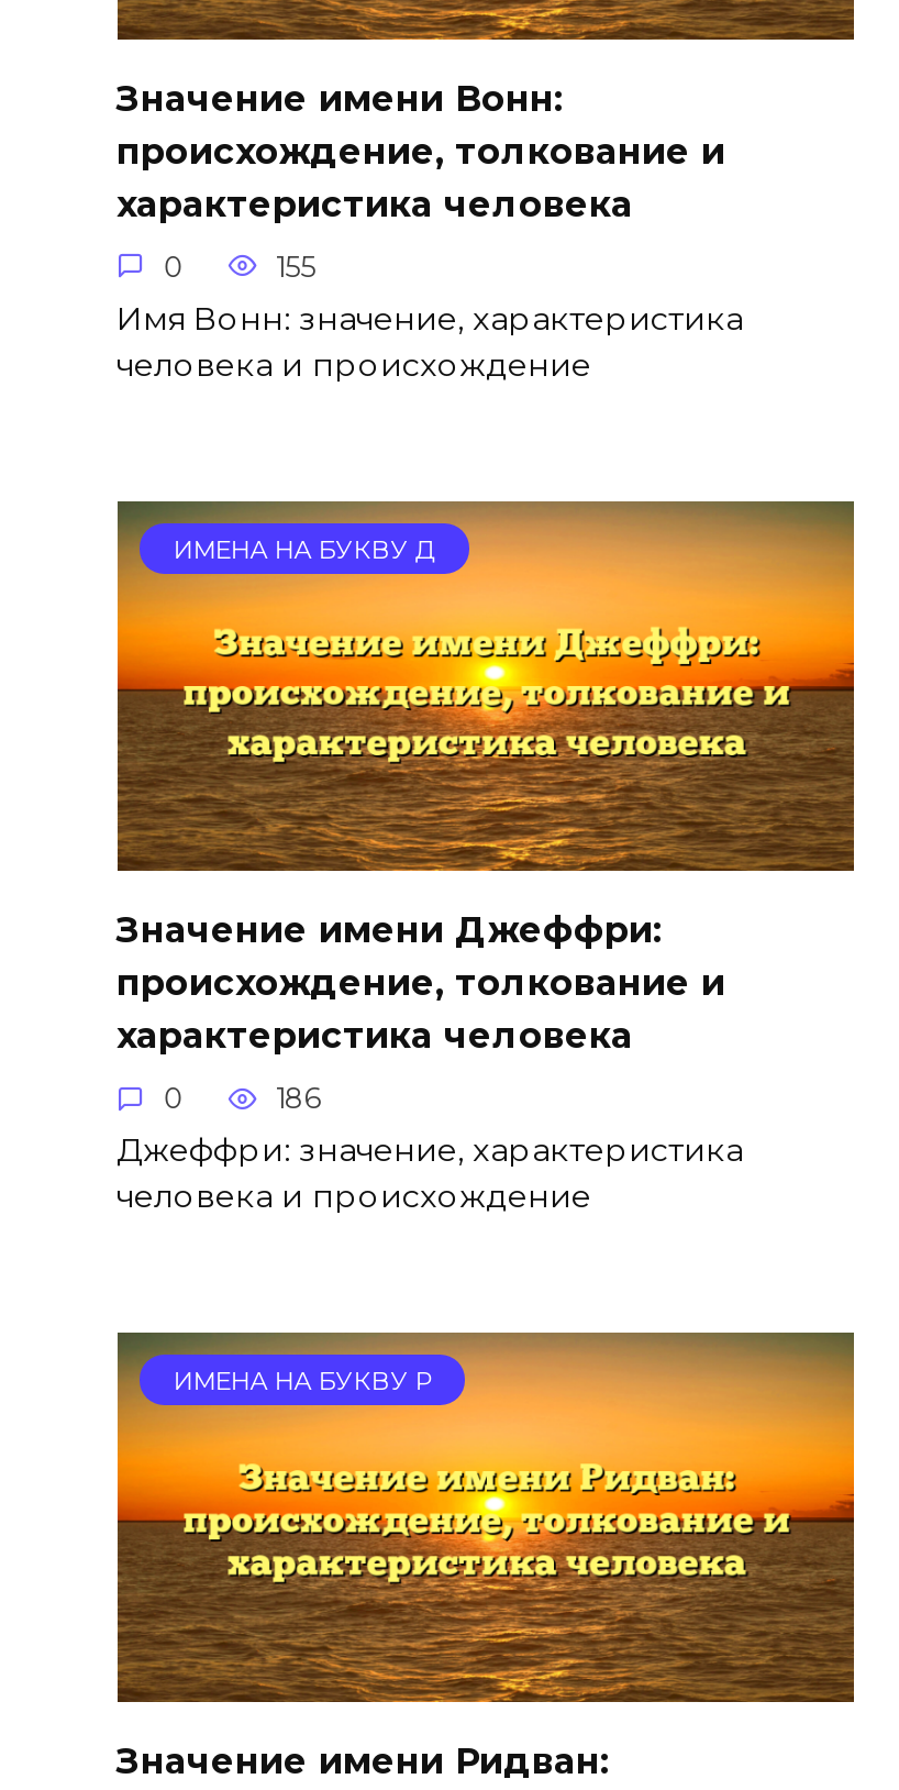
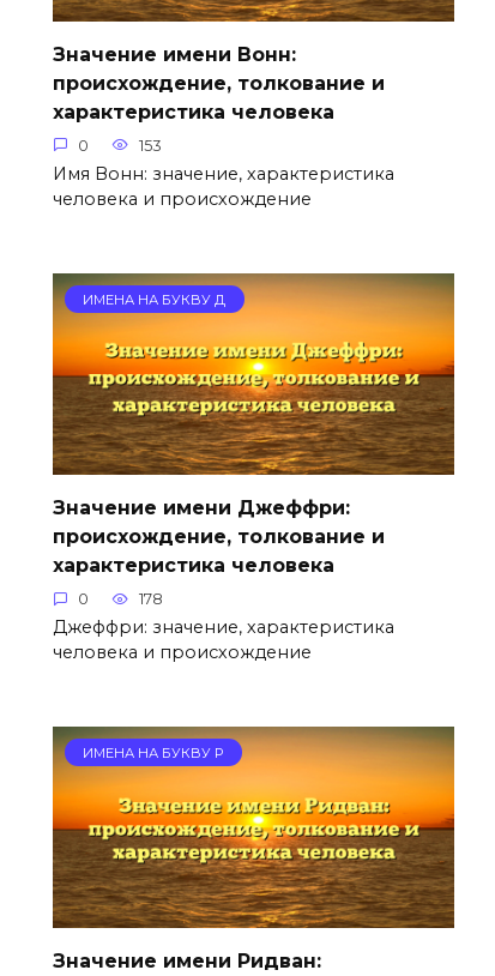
[276,250,315,283] 155 -> [139,137,162,155] 153
[276,1082,322,1115] 186 -> [139,590,163,608] 178

